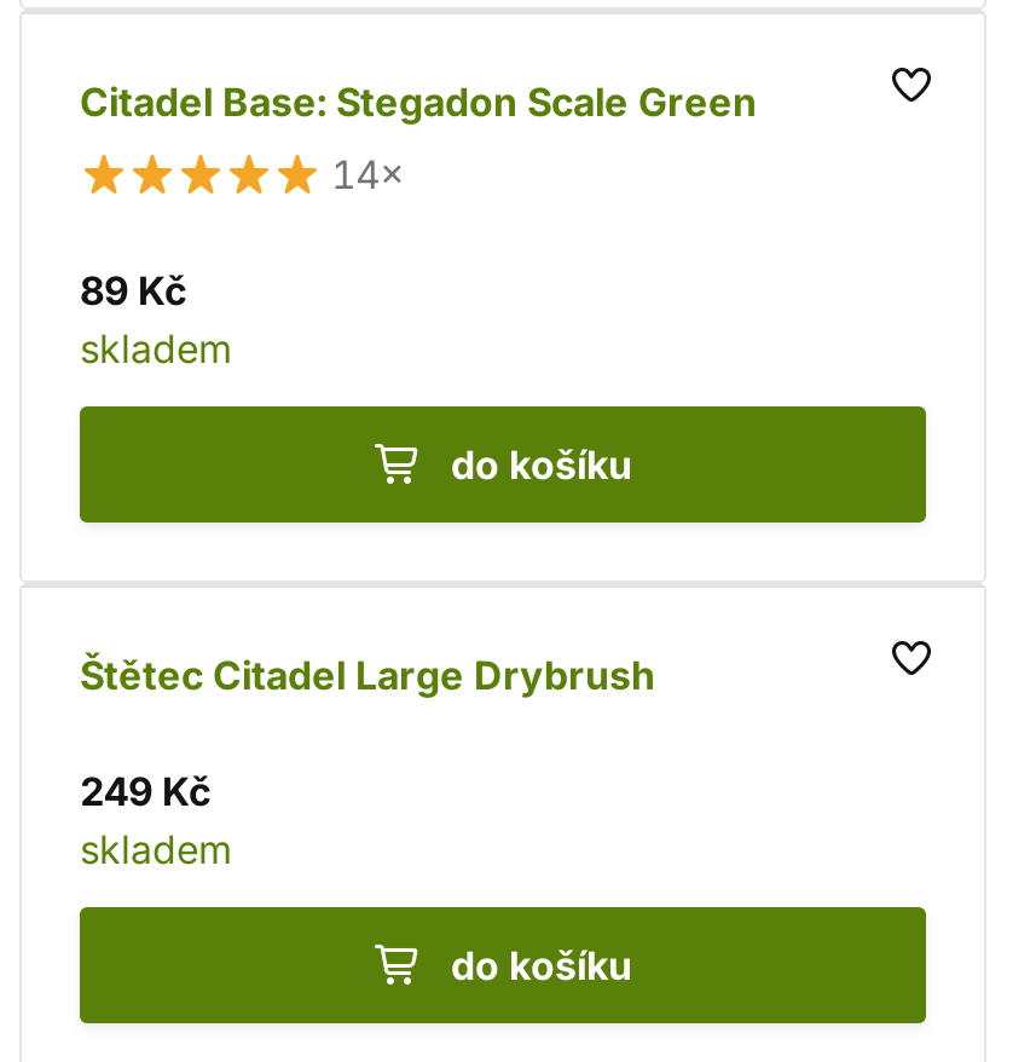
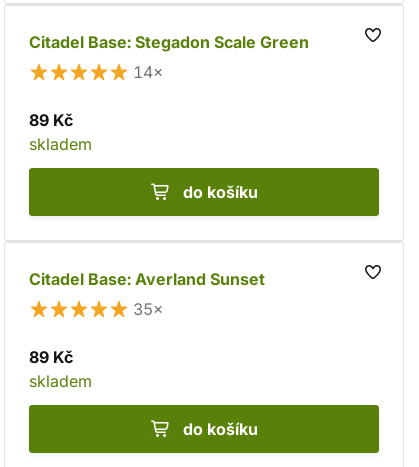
[80,651,655,815] Štětec Citadel Large Drybrush | 249 Kč -> [29,269,265,367] Citadel Base: Averland Sunset | 35× | 89 Kč

